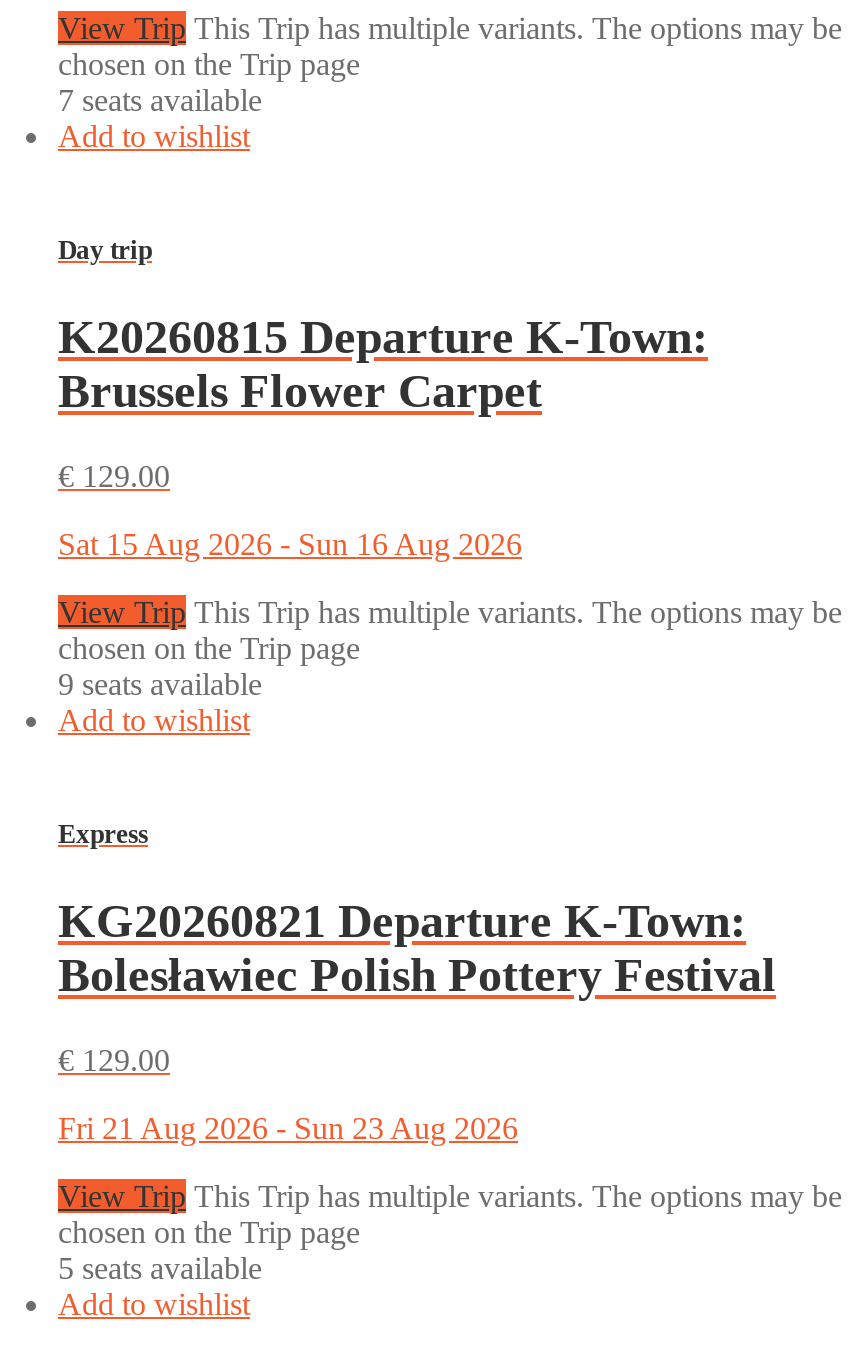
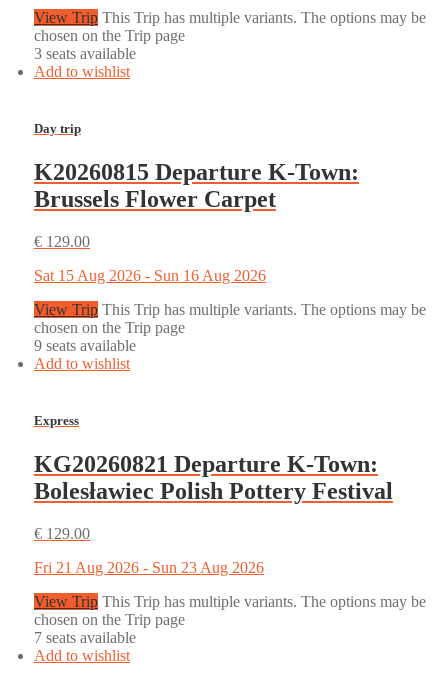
moved [58,83,262,117] -> [34,629,136,646]: 7 seats available
none -> [34,45,136,62] 3 seats available
[58,1251,262,1285] 5 seats available -> none

